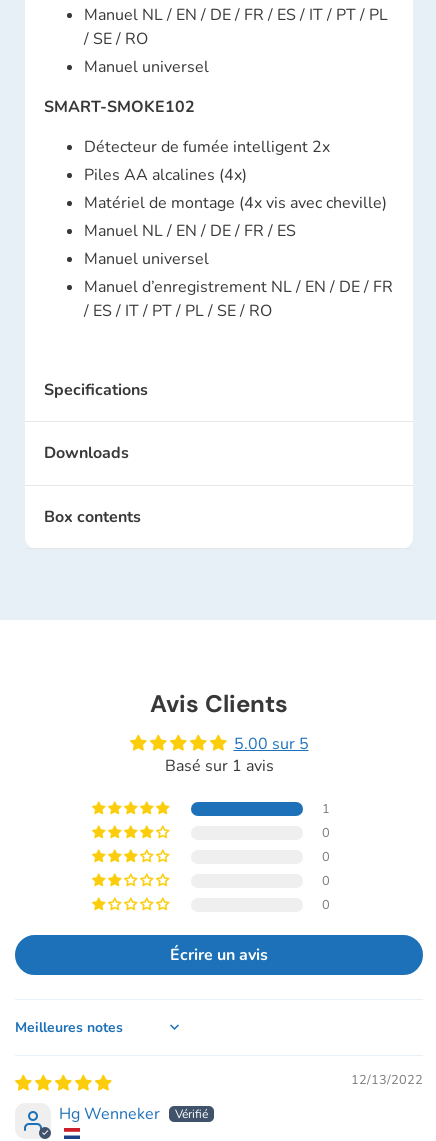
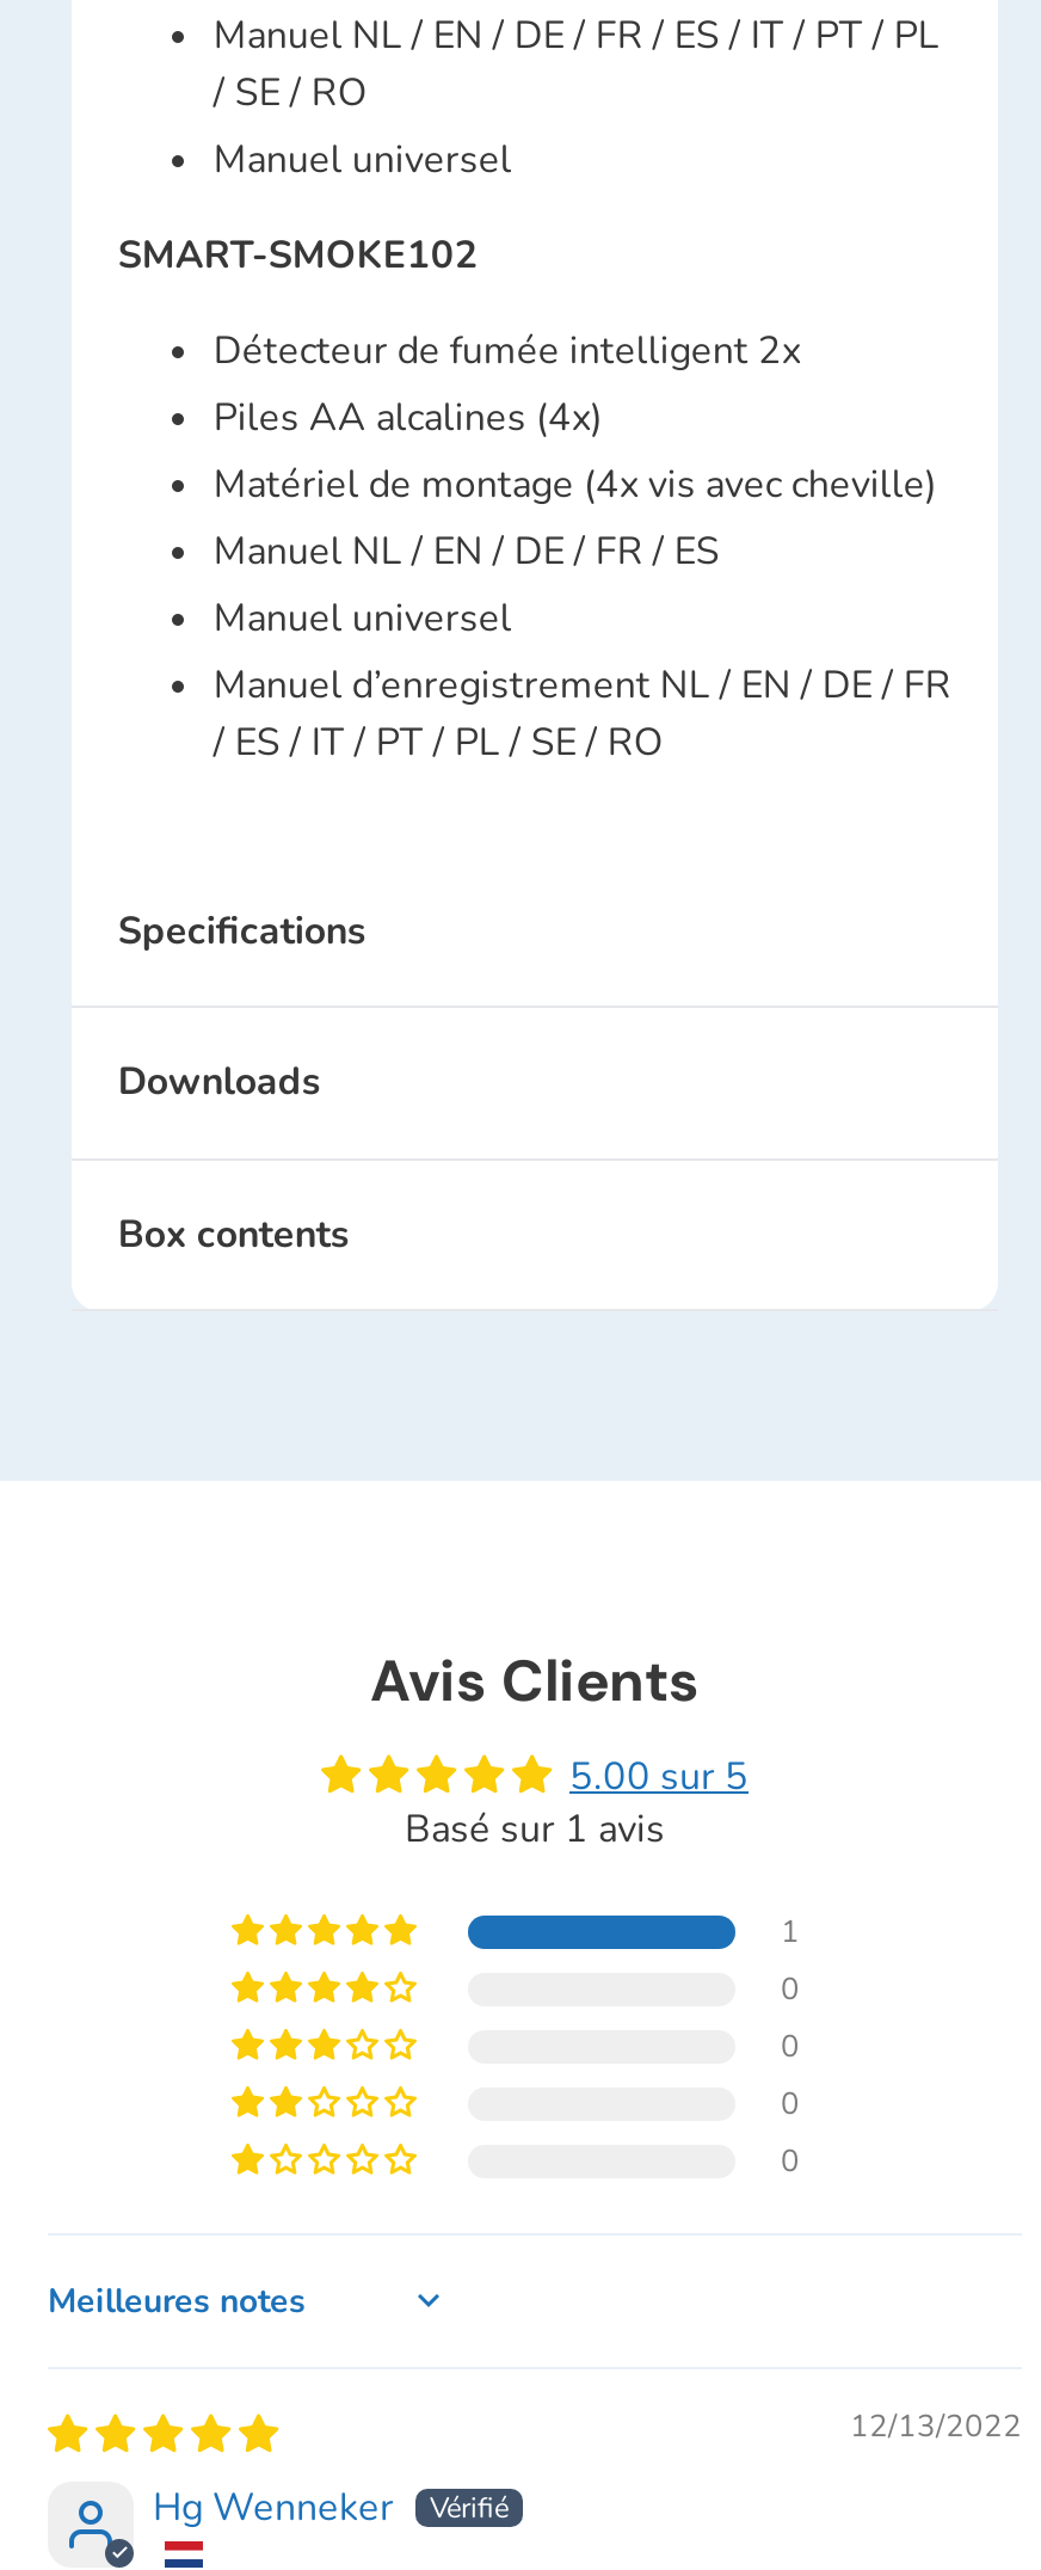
[170,943,268,965] Écrire un avis -> none

